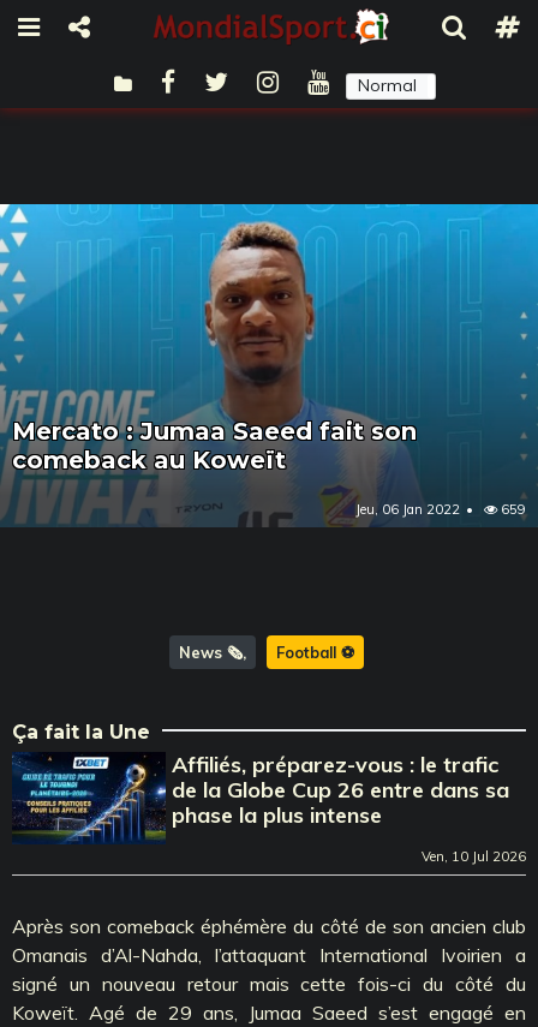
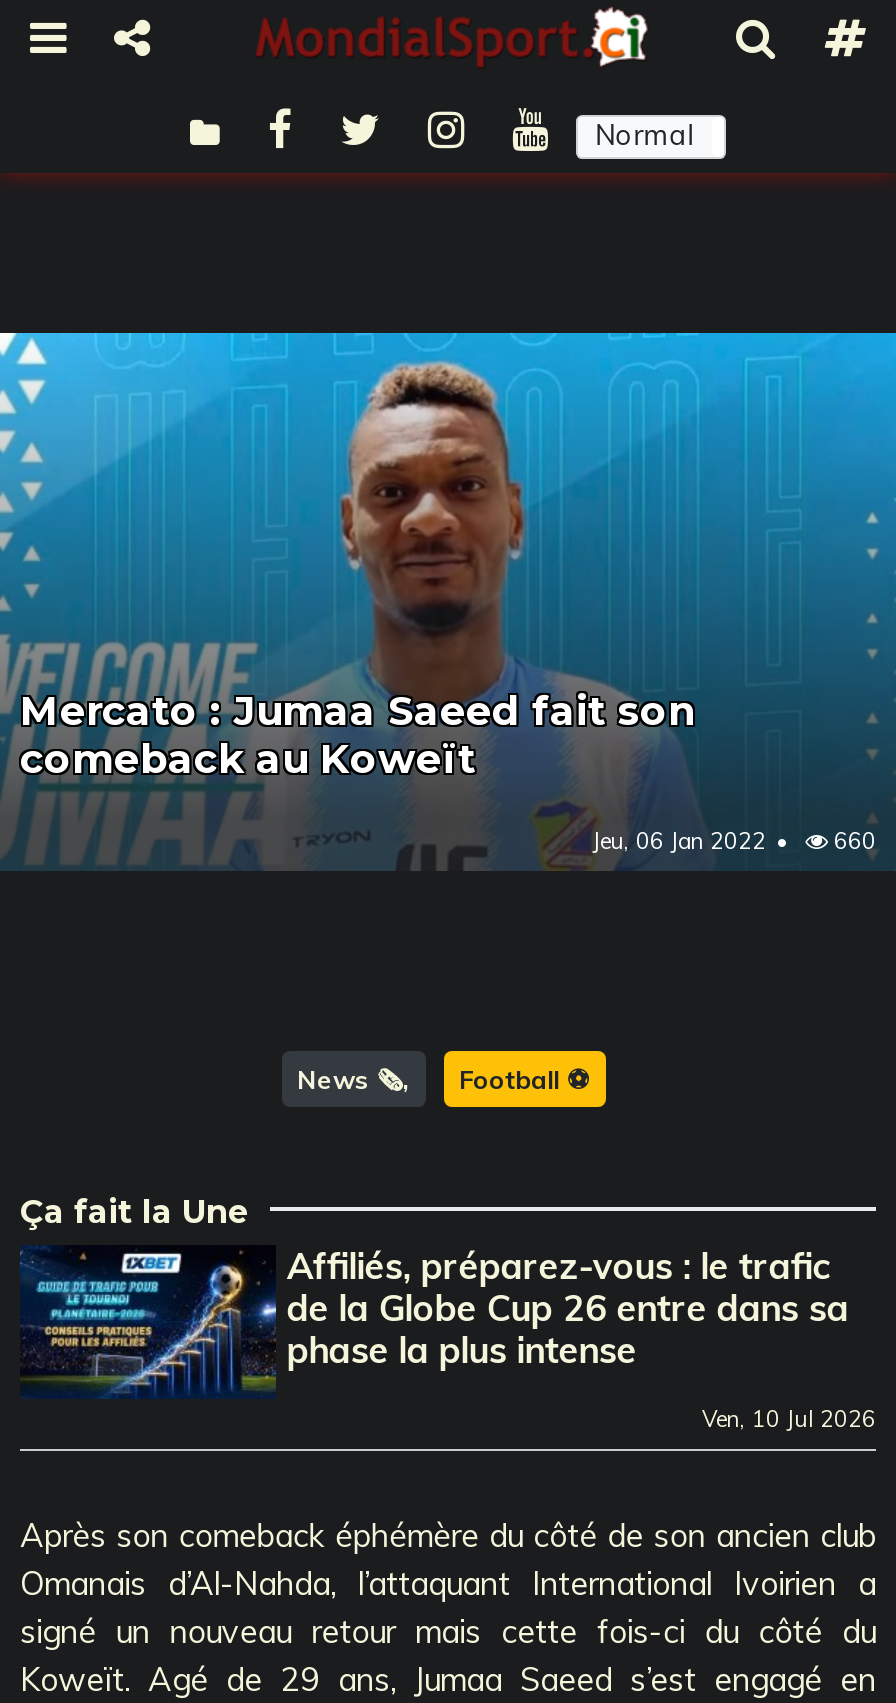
[497,501,526,517] 659 -> [828,827,876,855] 660

